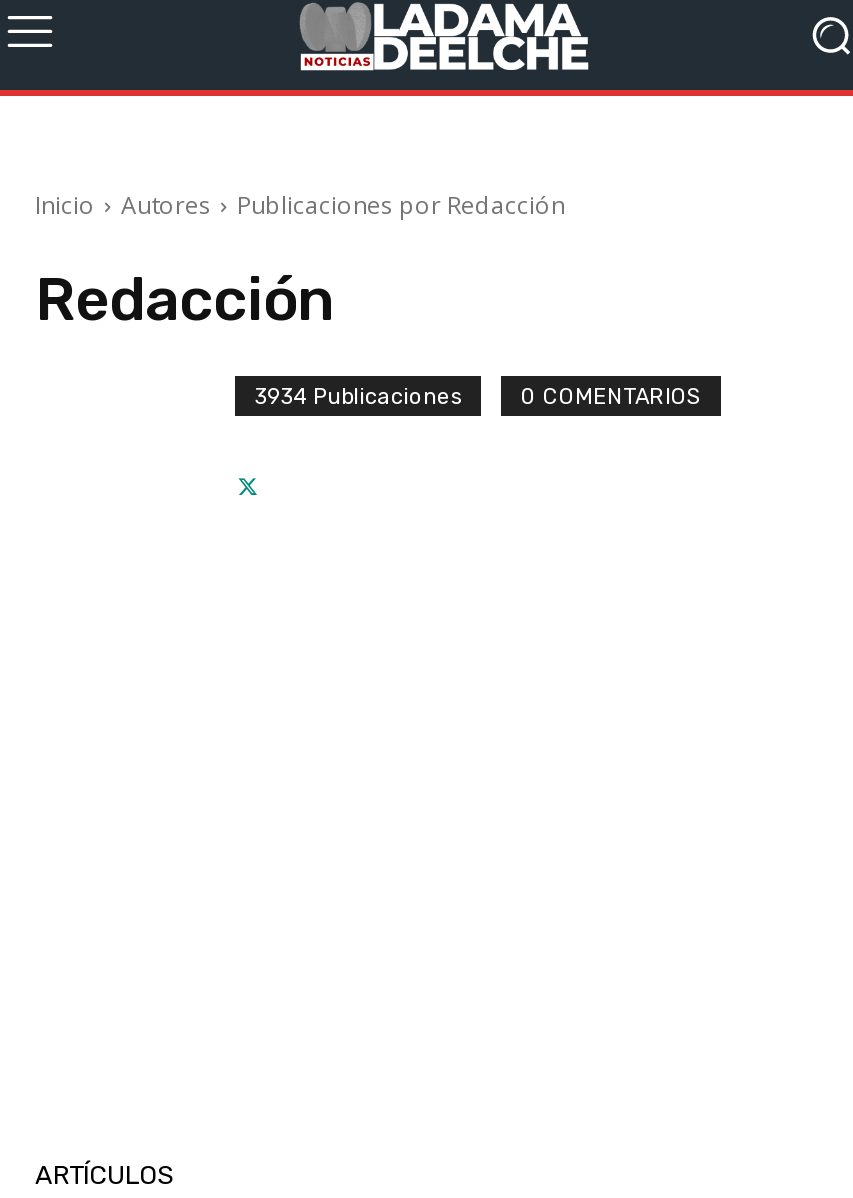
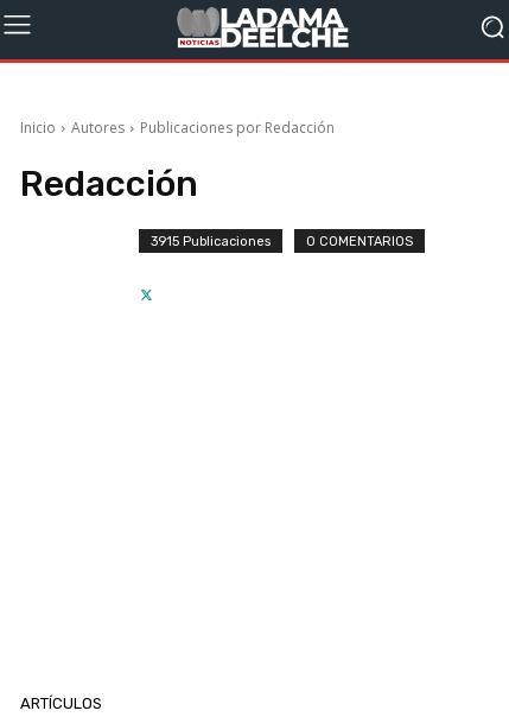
[255,384,461,410] 3934 Publicaciones -> [151,234,271,249] 3915 Publicaciones

